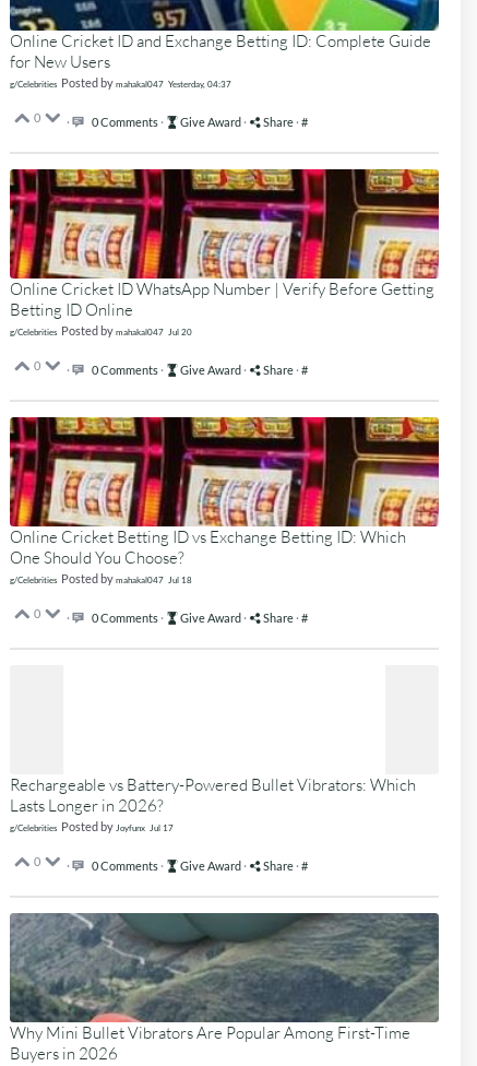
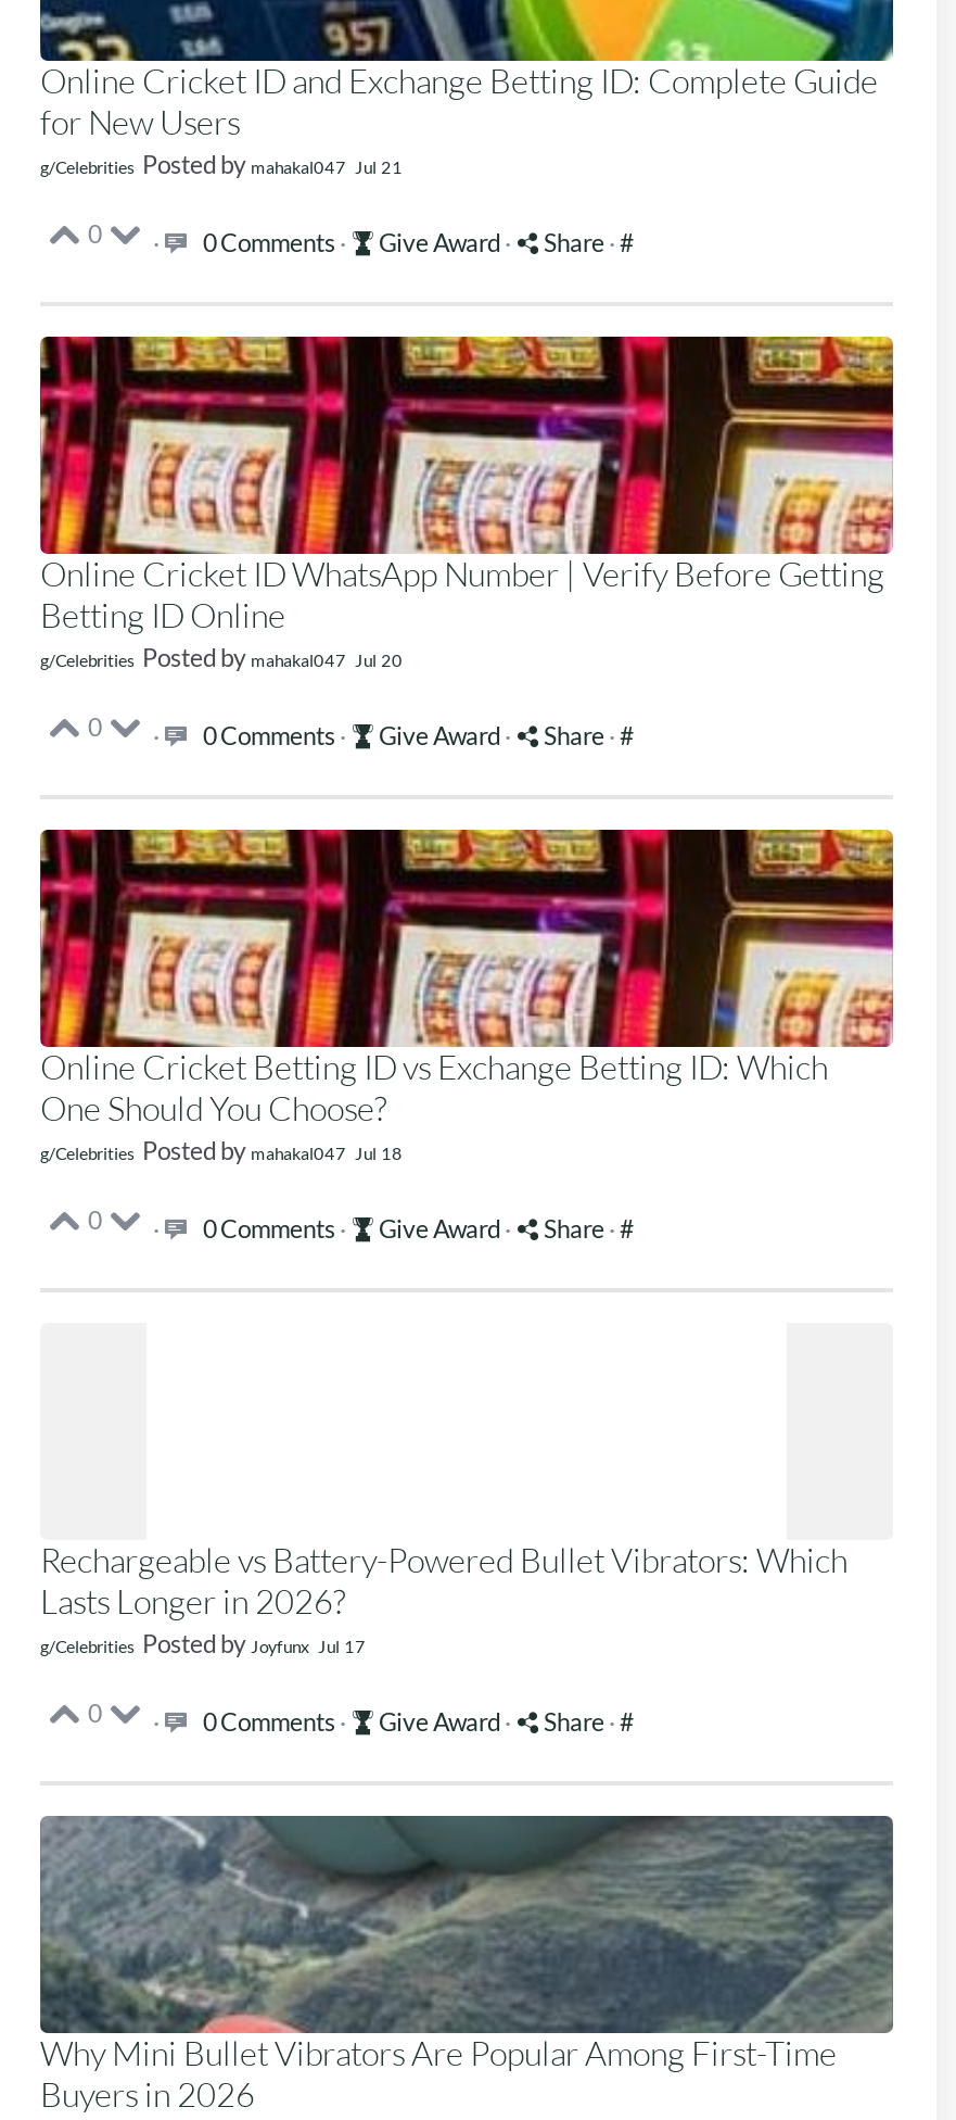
[10,75,231,90] g/Celebrities Posted by mahakal047 Yesterday, 04:37 -> [40,150,403,178] g/Celebrities Posted by mahakal047 Jul 21

